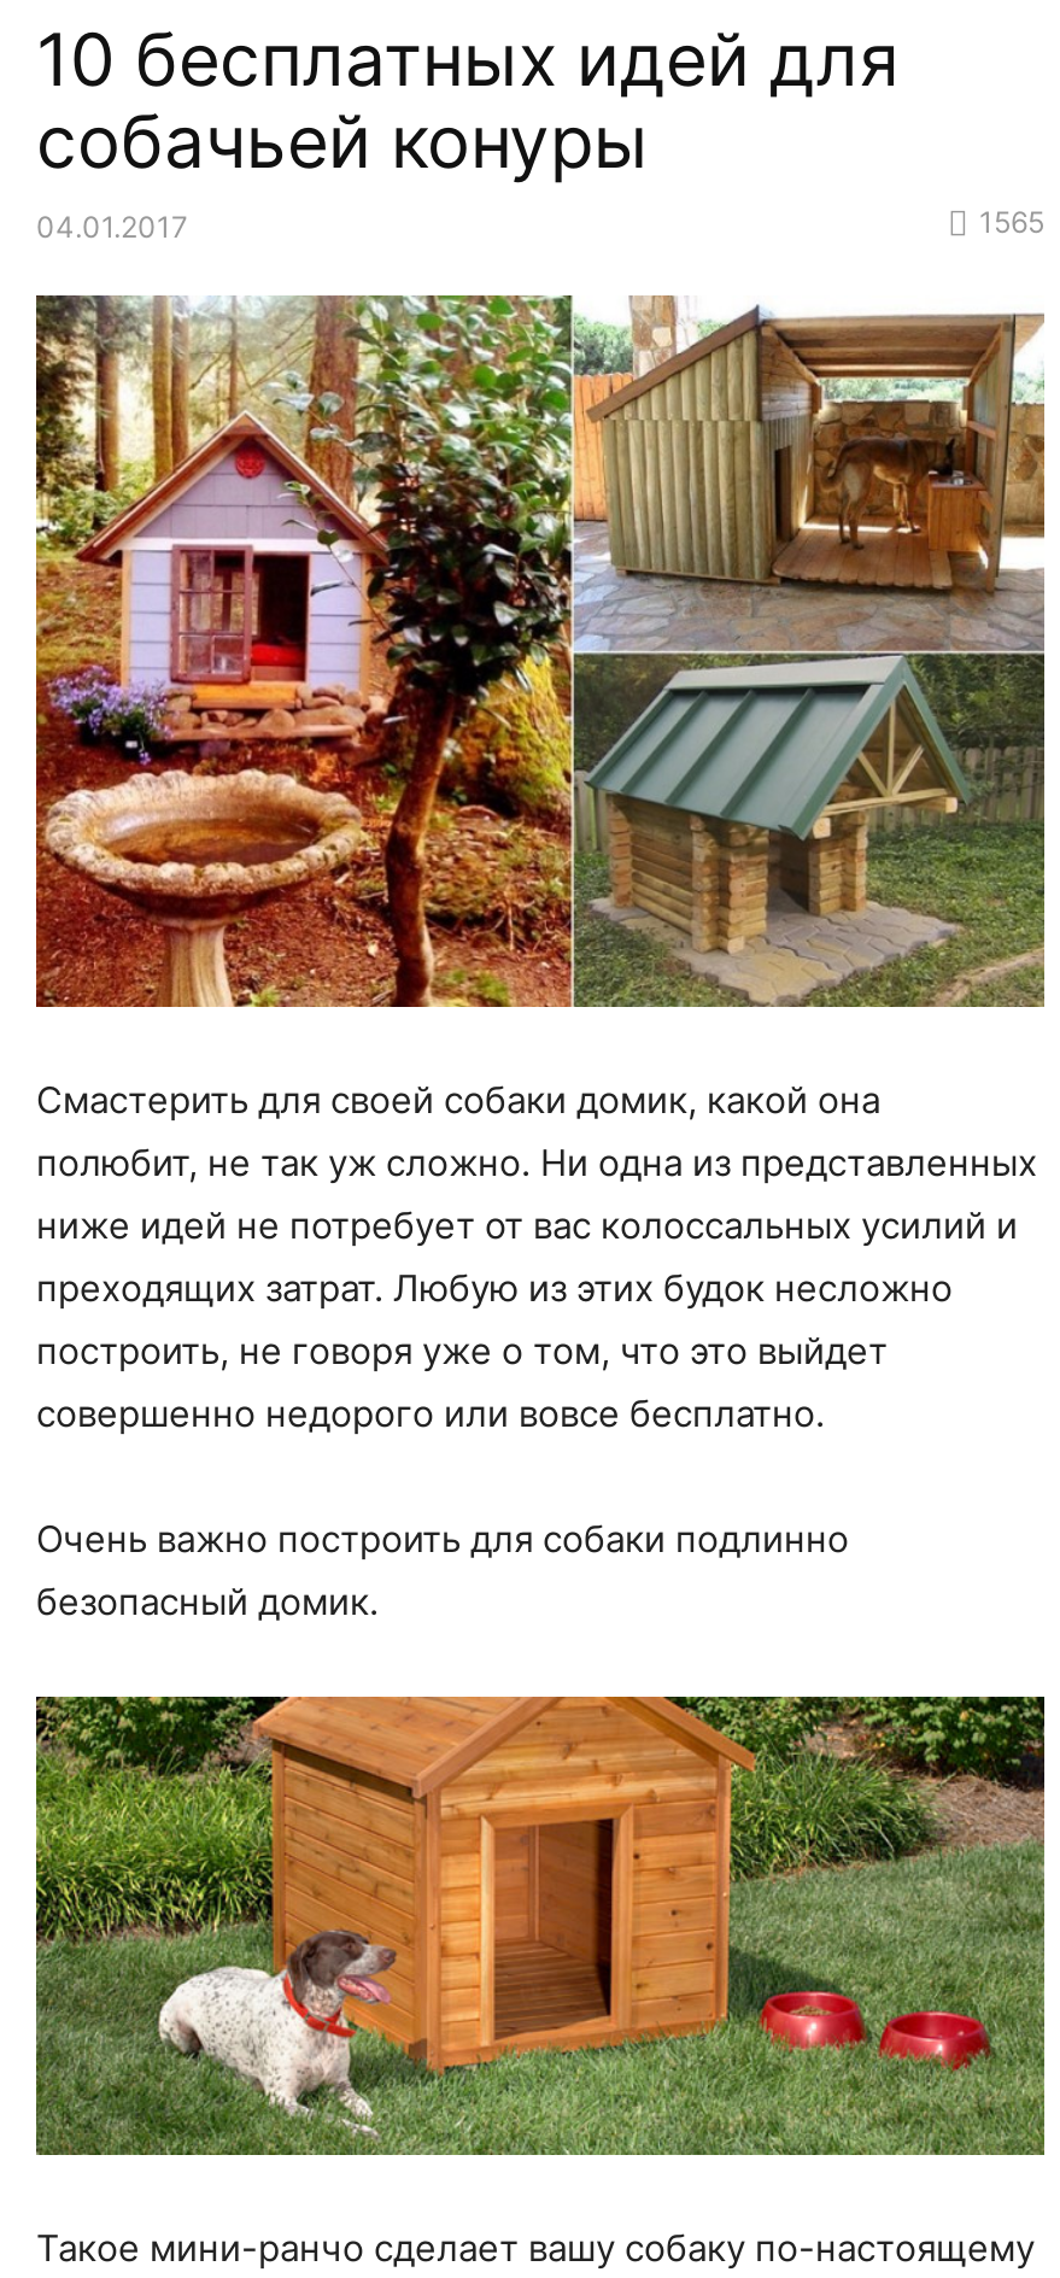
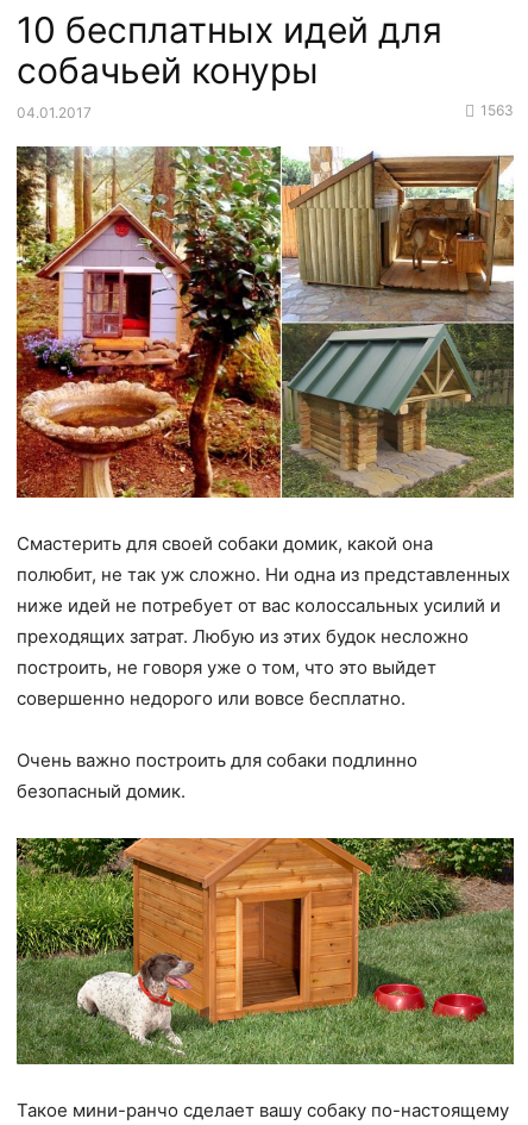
[979,204,1044,240] 1565 -> [480,101,514,119] 1563

